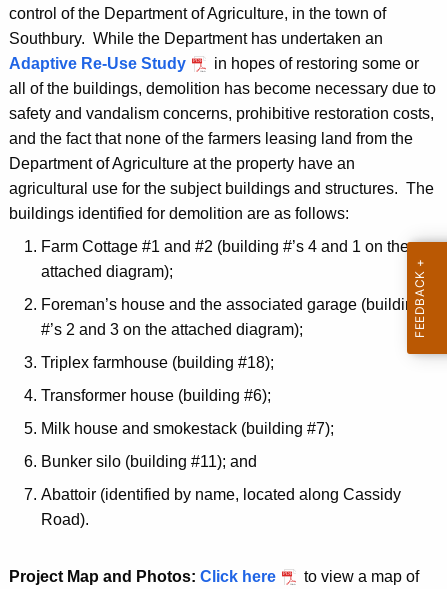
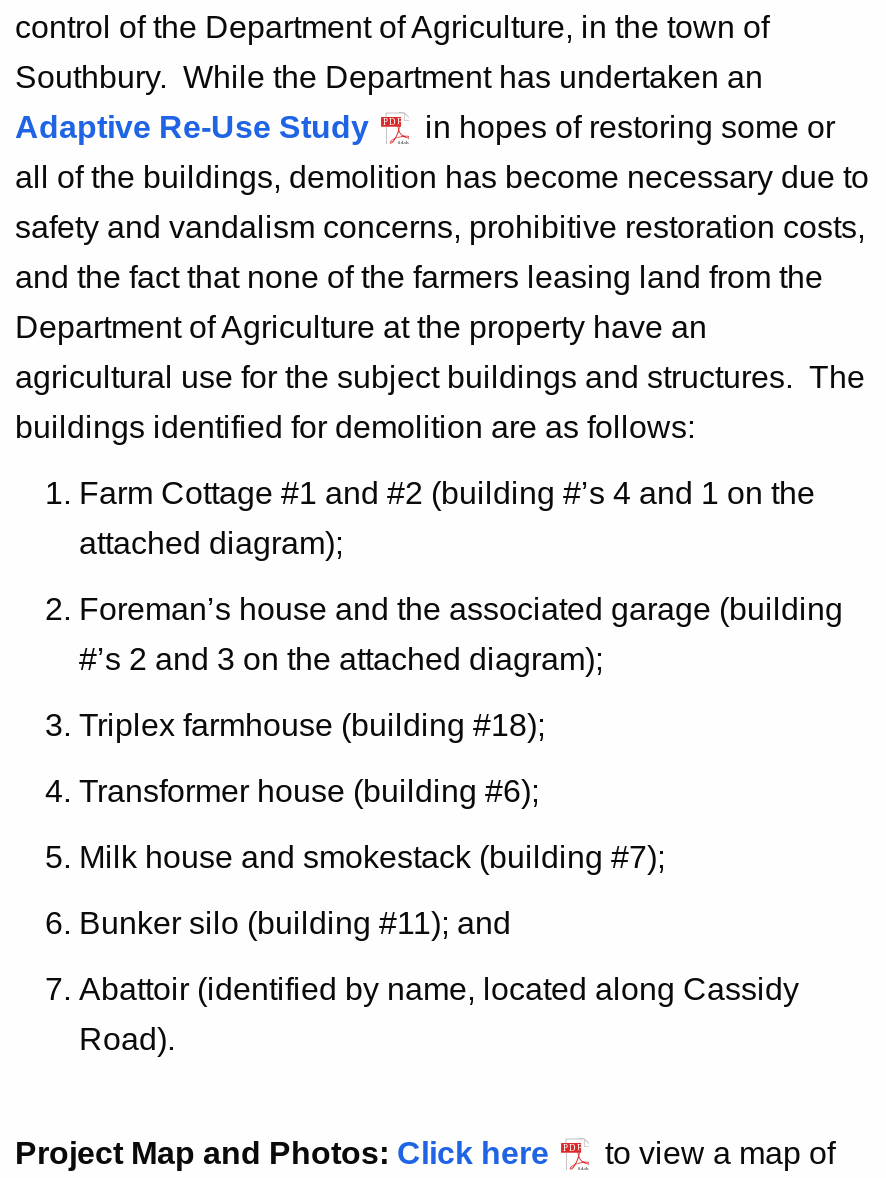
[405,238,444,358] [image] -> none

